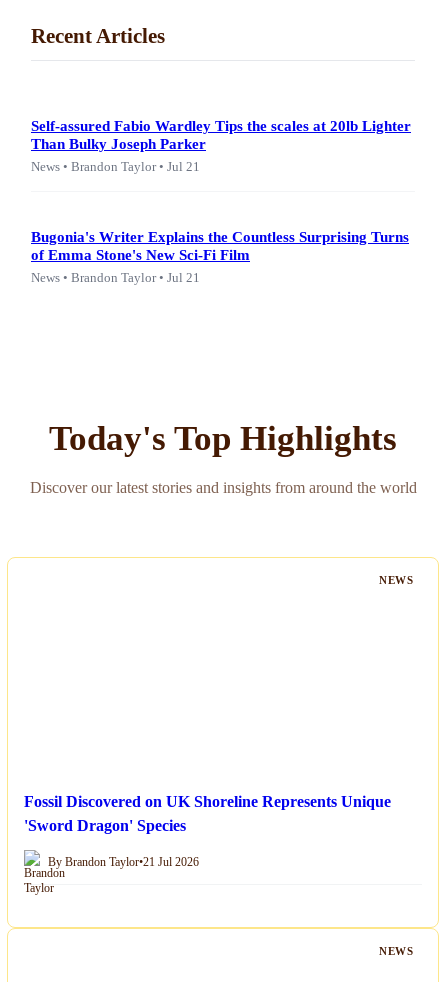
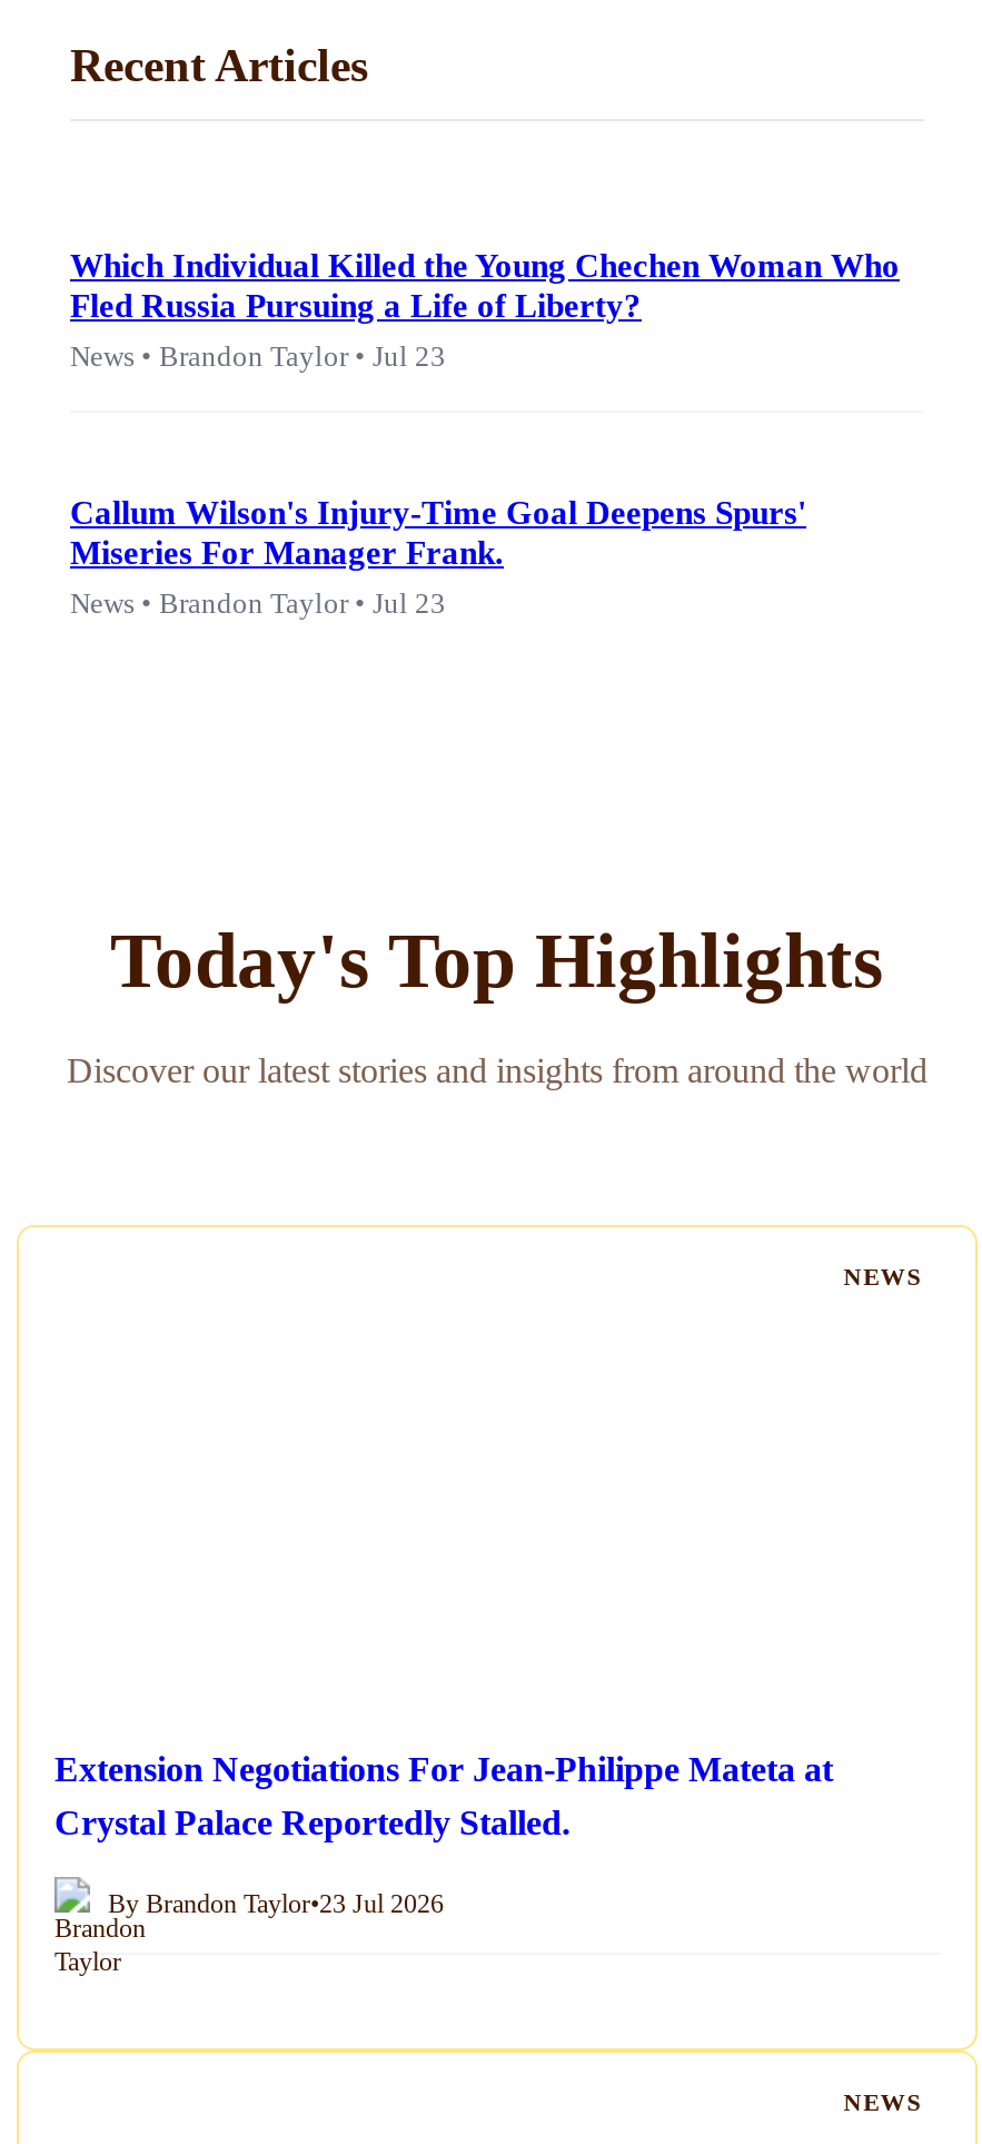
[31,117,411,152] Self-assured Fabio Wardley Tips the scales at 20lb Lighter | Than Bulky Joseph Parker -> [70,245,900,323] Which Individual Killed the Young Chechen Woman Who | Fled Russia Pursuing a Life of Liberty?
[31,160,200,174] News • Brandon Taylor • Jul 21 -> [70,341,446,372] News • Brandon Taylor • Jul 23
[31,228,409,263] Bugonia's Writer Explains the Countless Surprising Turns | of Emma Stone's New Sci-Fi Film -> [70,493,806,571] Callum Wilson's Injury-Time Goal Deepens Spurs' | Miseries For Manager Frank.
[31,271,200,285] News • Brandon Taylor • Jul 21 -> [70,589,446,620] News • Brandon Taylor • Jul 23
[24,793,391,834] Fossil Discovered on UK Shoreline Represents Unique | 'Sword Dragon' Species -> [54,1751,833,1842] Extension Negotiations For Jean-Philippe Mateta at | Crystal Palace Reportedly Stalled.
[48,855,199,869] By Brandon Taylor•21 Jul 2026 -> [108,1887,444,1919] By Brandon Taylor•23 Jul 2026

